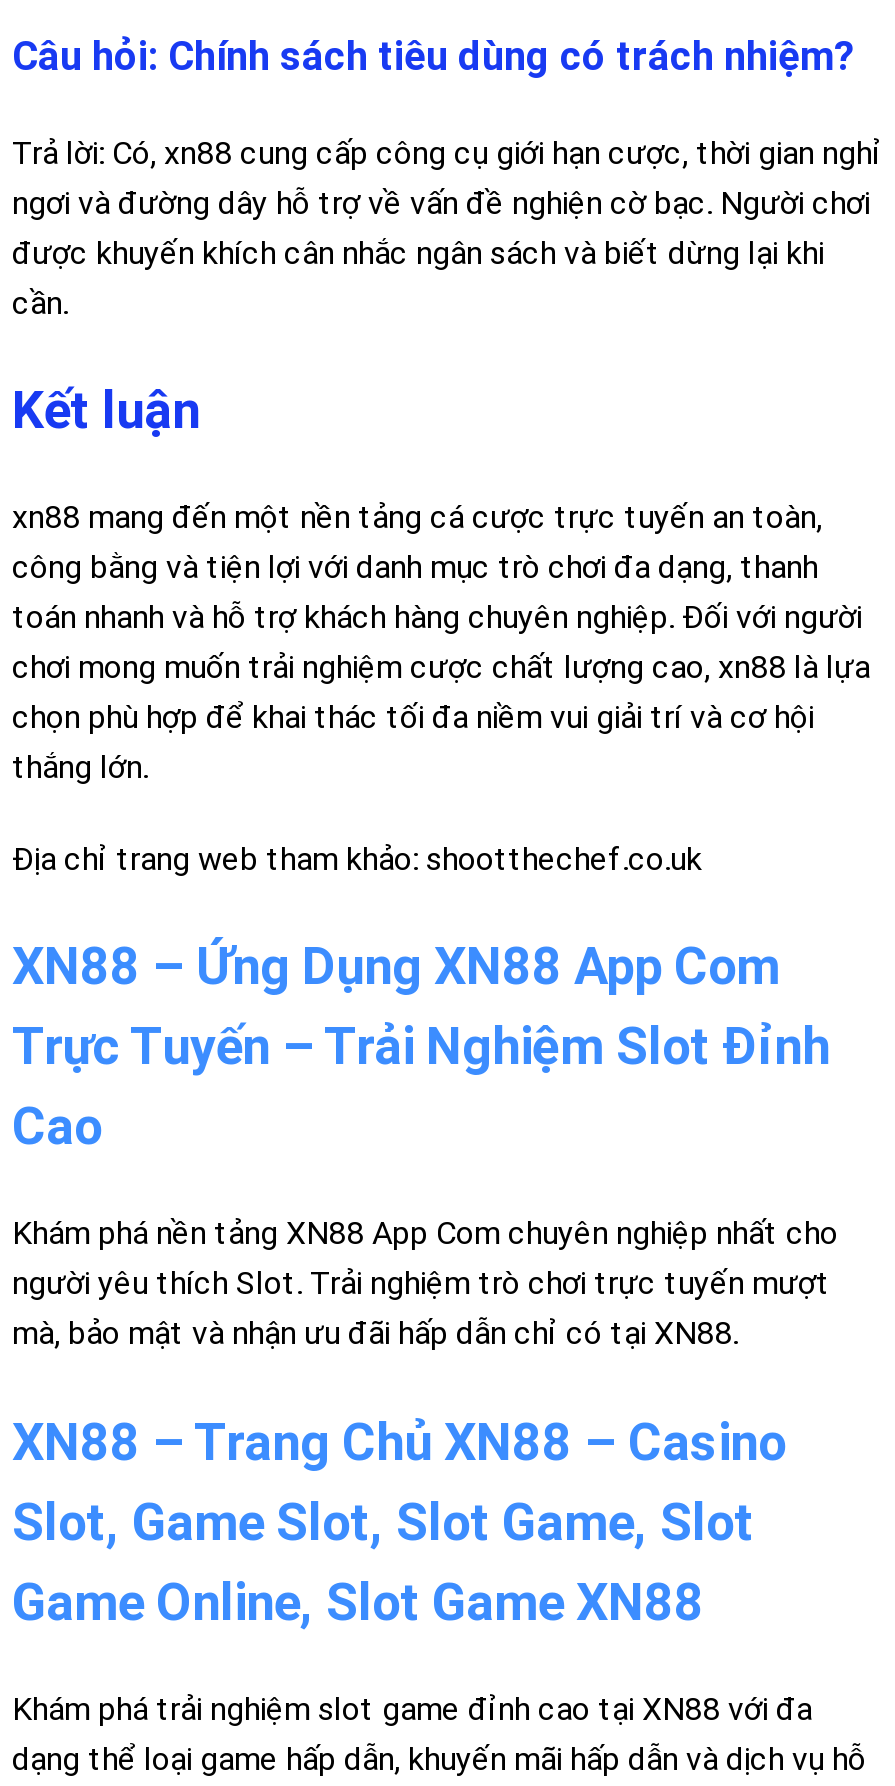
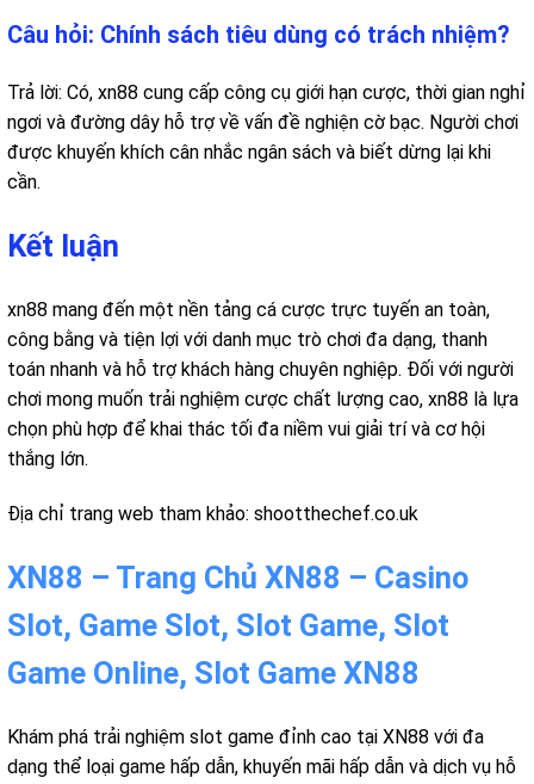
[12,936,838,1353] XN88 – Ứng Dụng XN88 App Com | Trực Tuyến – Trải Nghiệm Slot Đỉnh | Cao | Khám phá nền tảng XN88 App Com chuyên nghiệp nhất cho | người yêu thích Slot. Trải nghiệm trò chơi trực tuyến mượt | mà, bảo mật và nhận ưu đãi hấp dẫn chỉ có tại XN88. -> none

